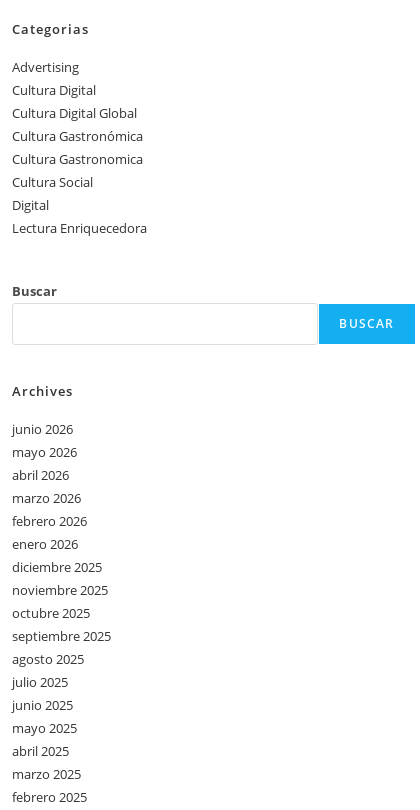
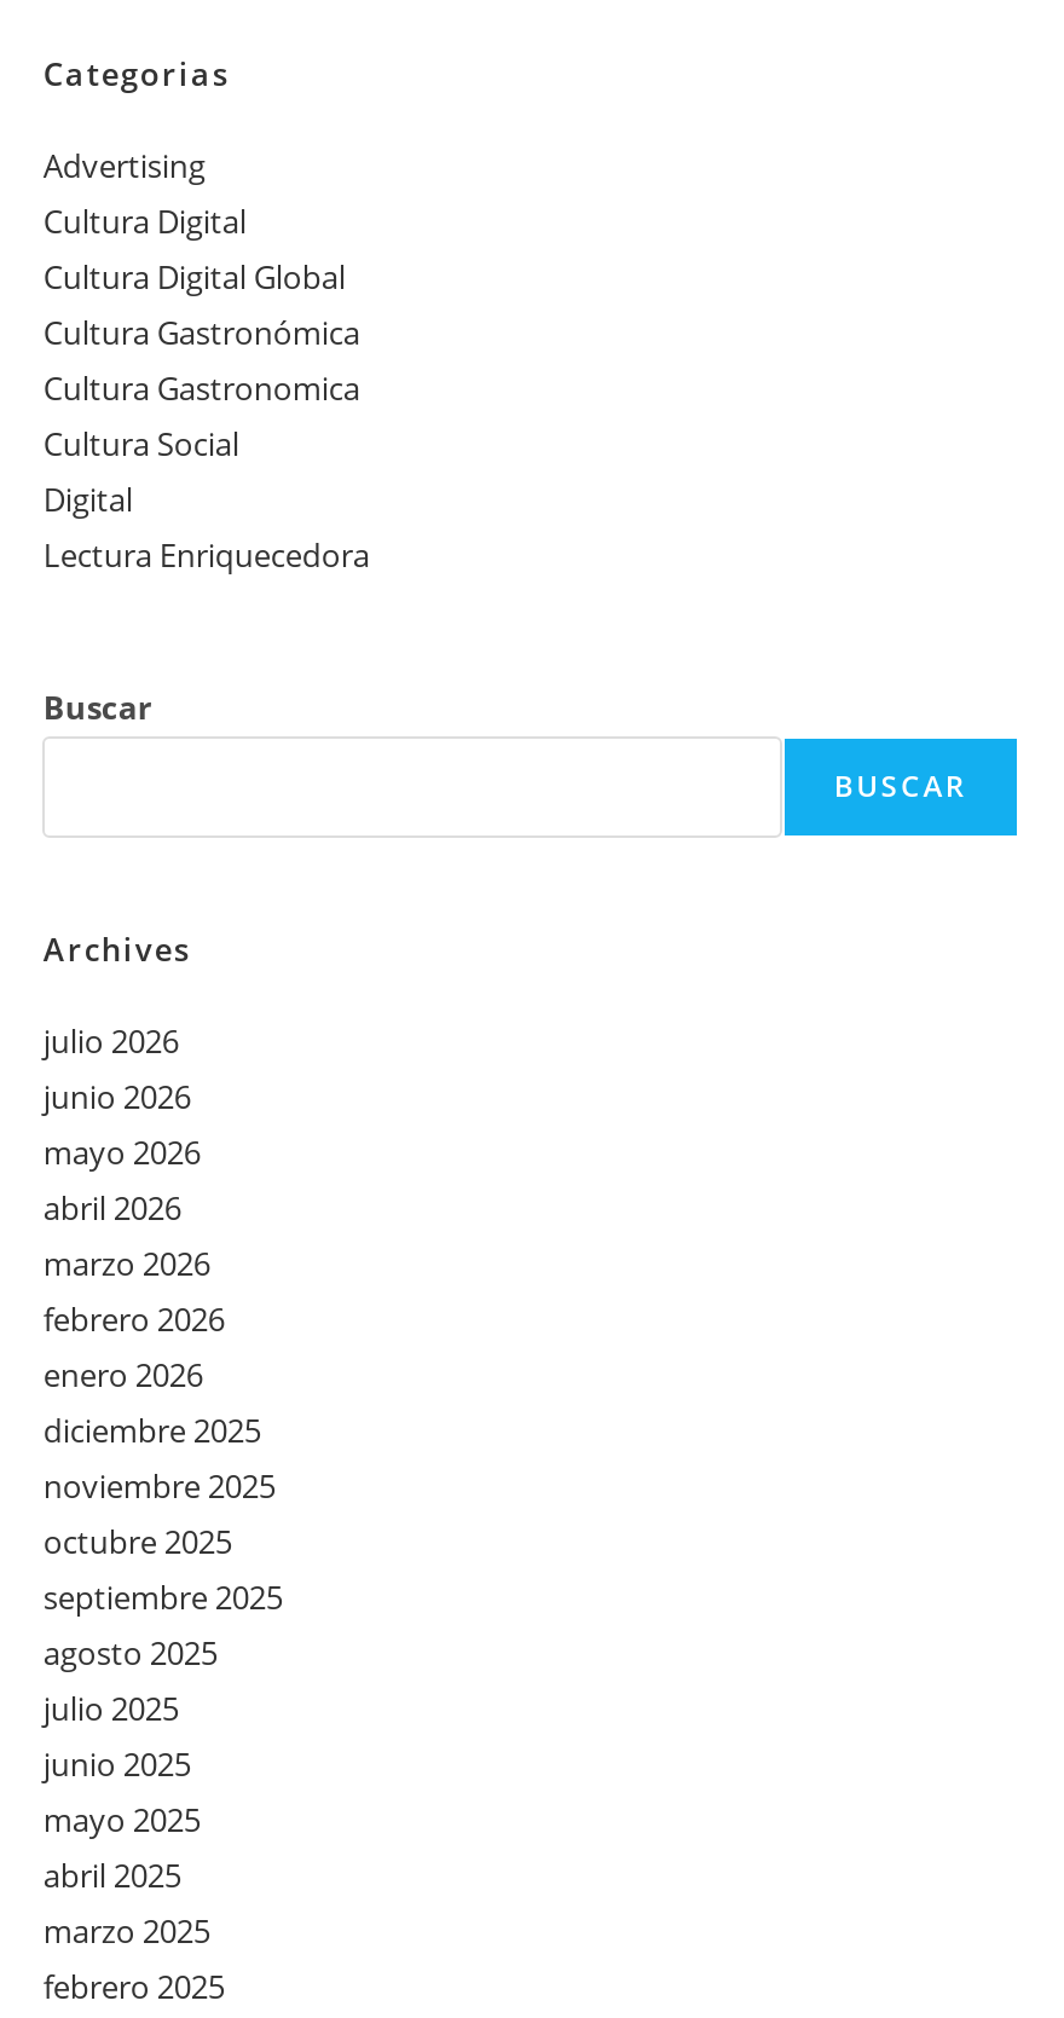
none -> [43,1019,179,1062] julio 2026

